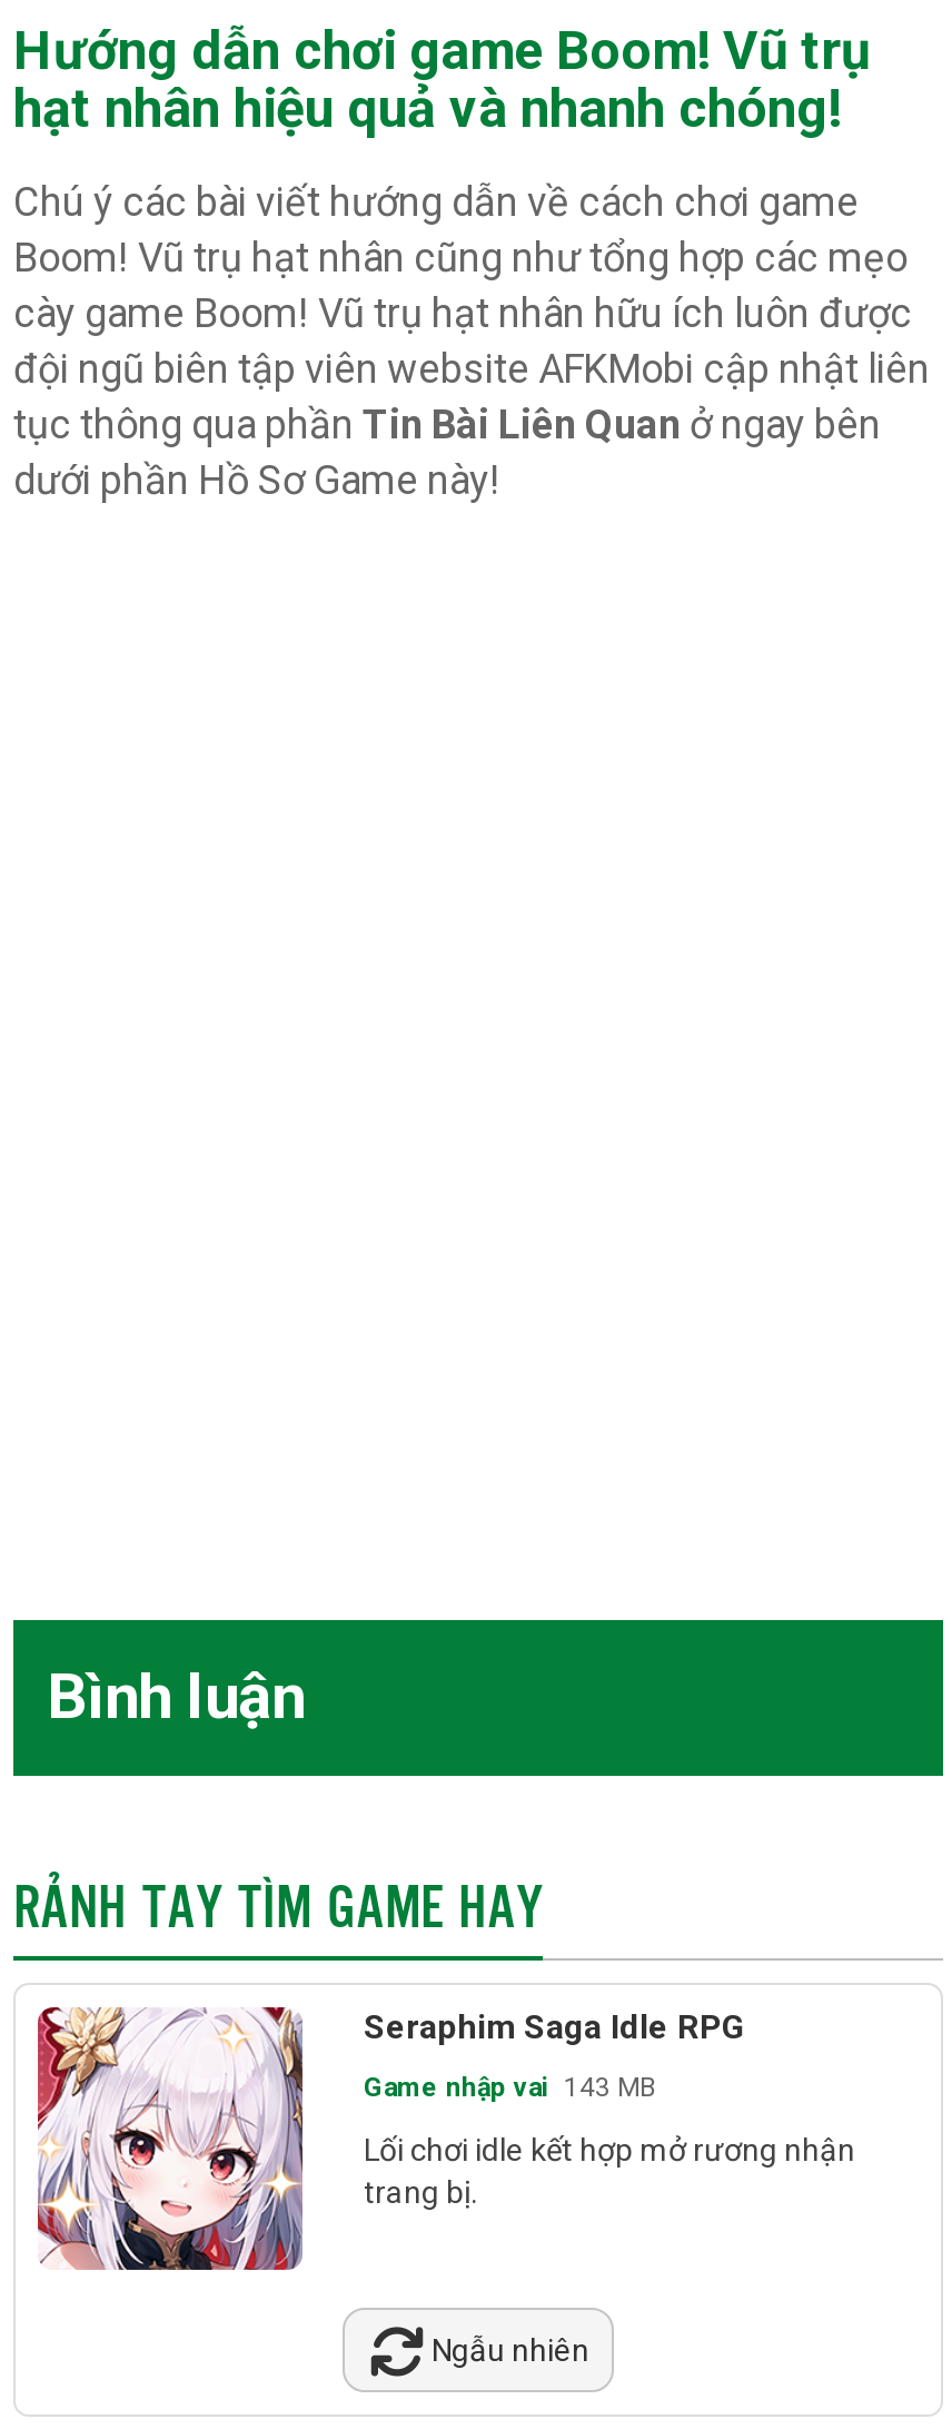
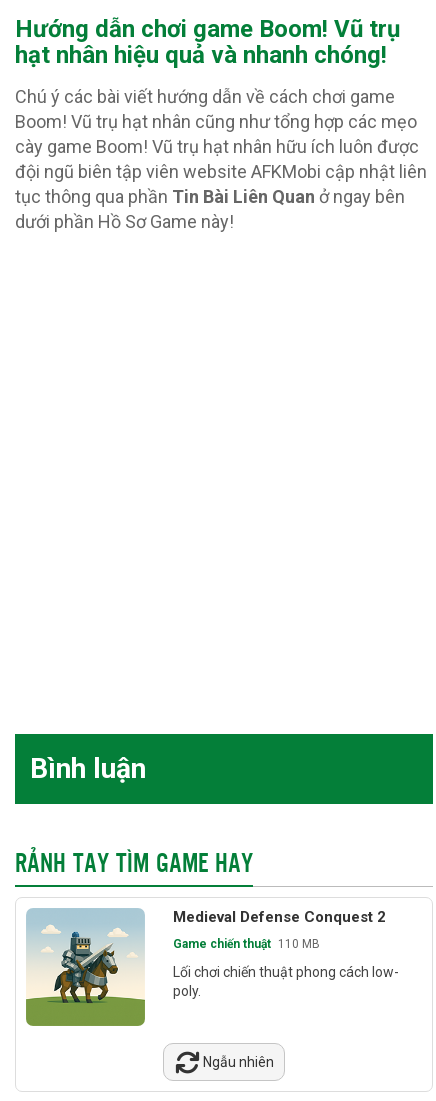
[36,2005,746,2272] [image] | Seraphim Saga Idle RPG -> [25,907,385,1027] [image] | Medieval Defense Conquest 2
[364,2071,657,2102] Game nhập vai 143 MB -> [172,936,319,950] Game chiến thuật 110 MB
[364,2131,855,2209] Lối chơi idle kết hợp mở rương nhận | trang bị. -> [172,963,398,998] Lối chơi chiến thuật phong cách low- | poly.

